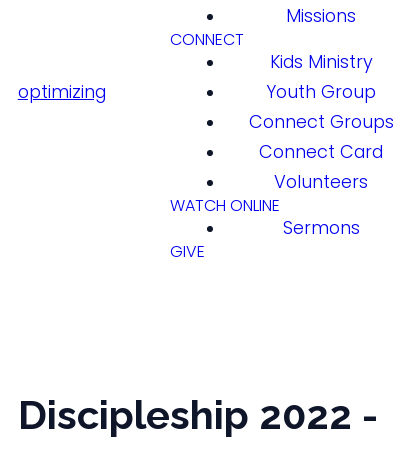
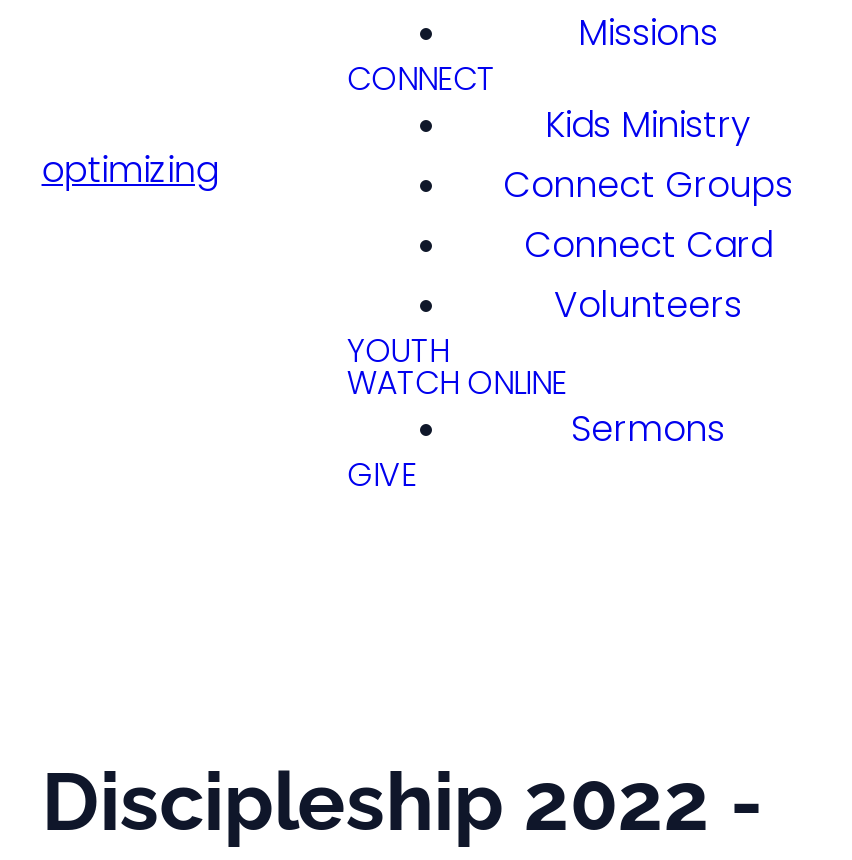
[266,79,376,104] Youth Group -> none
moved [248,109,393,194] -> [503,159,793,329]: Connect Groups | Connect Card | Volunteers
none -> [347,327,449,373] YOUTH

